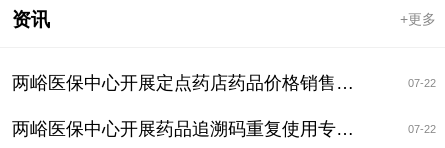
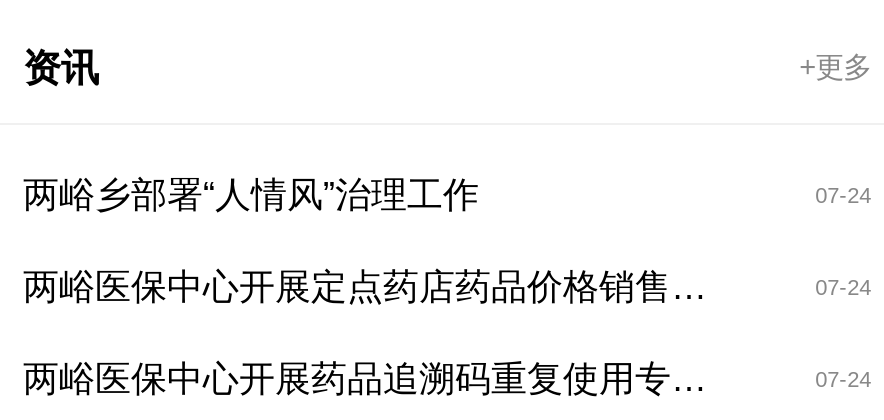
none -> [23,175,871,215] 两峪乡部署“人情风”治理工作 | 07-24
[408,77,436,89] 07-22 -> [815,275,871,299] 07-24
[408,123,436,135] 07-22 -> [815,367,871,391] 07-24

